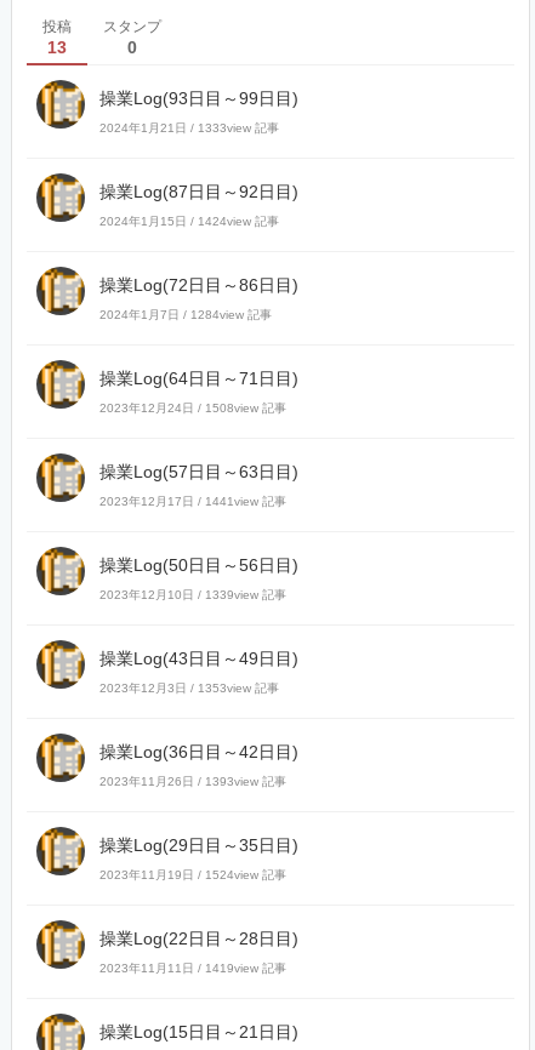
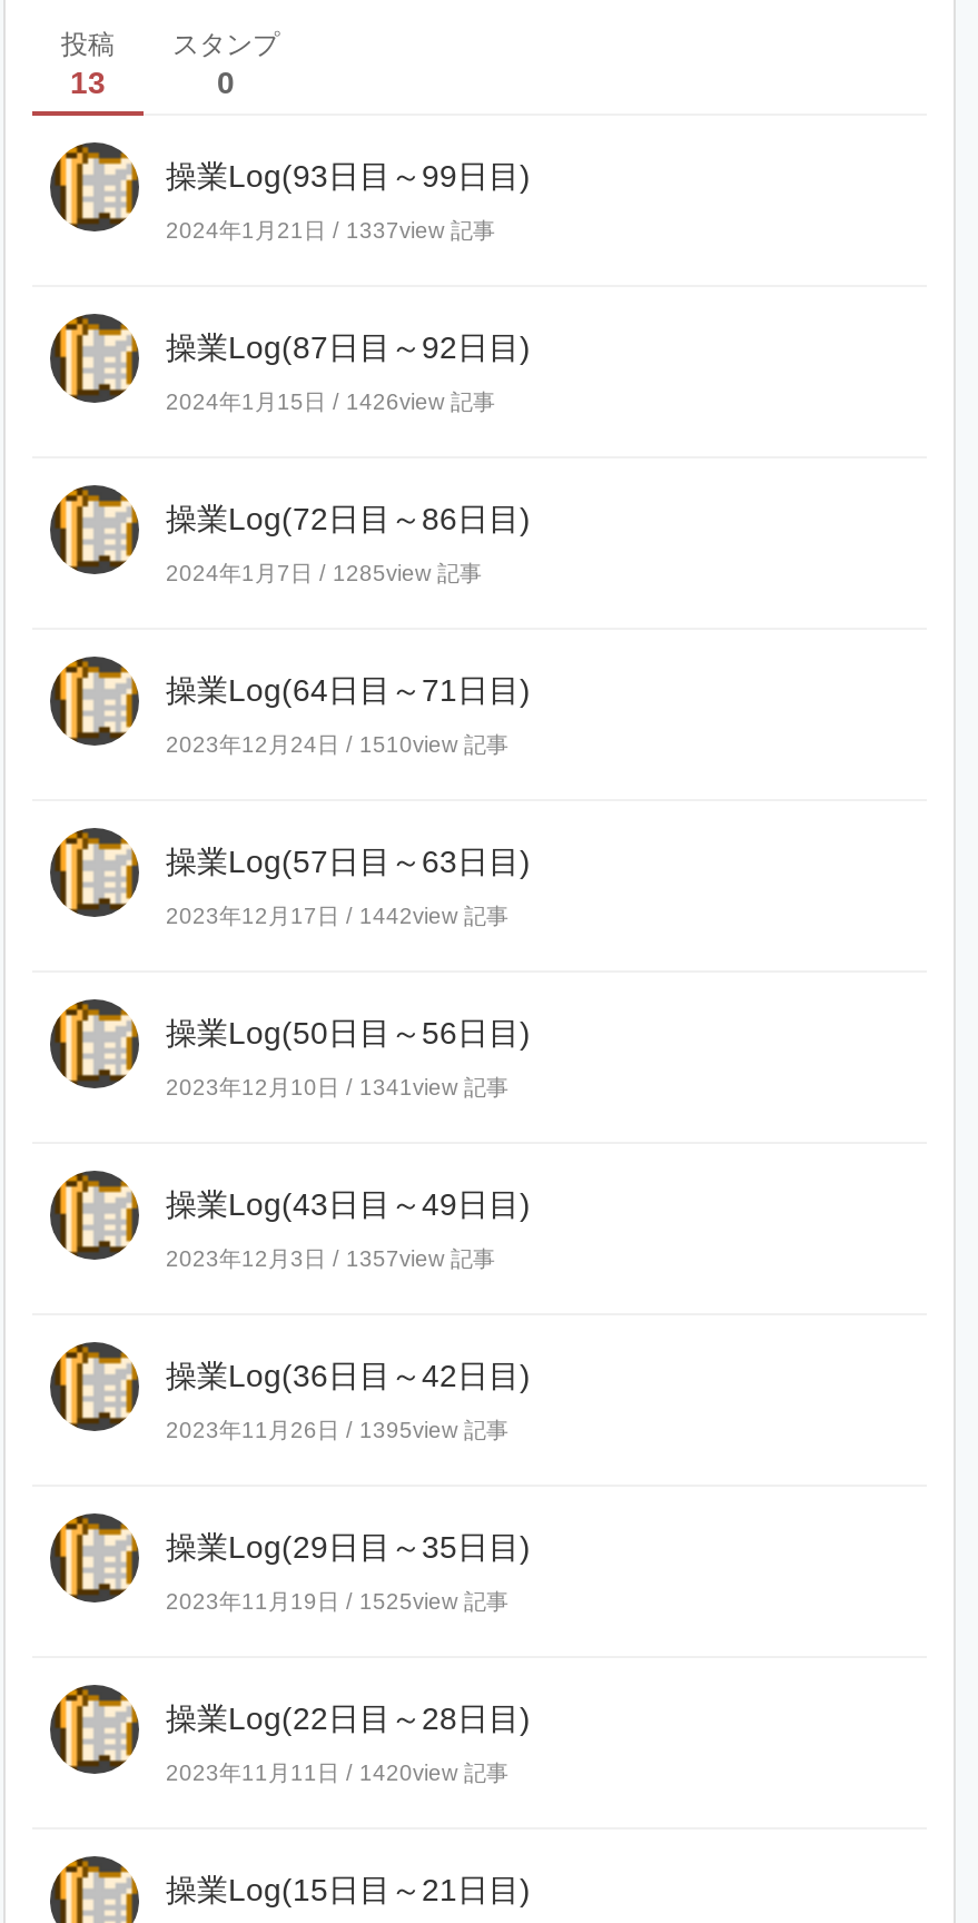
[99,121,279,135] 2024年1月21日 / 1333view 記事 -> [166,218,495,243] 2024年1月21日 / 1337view 記事
[99,215,279,228] 2024年1月15日 / 1424view 記事 -> [166,389,495,414] 2024年1月15日 / 1426view 記事
[99,308,272,321] 2024年1月7日 / 1284view 記事 -> [166,561,482,585] 2024年1月7日 / 1285view 記事
[99,401,286,415] 2023年12月24日 / 1508view 記事 -> [166,732,508,757] 2023年12月24日 / 1510view 記事
[99,495,286,508] 2023年12月17日 / 1441view 記事 -> [166,904,508,928] 2023年12月17日 / 1442view 記事
[99,588,286,601] 2023年12月10日 / 1339view 記事 -> [166,1075,508,1099] 2023年12月10日 / 1341view 記事
[99,681,279,695] 2023年12月3日 / 1353view 記事 -> [166,1246,495,1271] 2023年12月3日 / 1357view 記事
[99,775,286,788] 2023年11月26日 / 1393view 記事 -> [166,1418,508,1442] 2023年11月26日 / 1395view 記事
[99,868,286,881] 2023年11月19日 / 1524view 記事 -> [166,1589,508,1614] 2023年11月19日 / 1525view 記事
[99,961,286,975] 2023年11月11日 / 1419view 記事 -> [166,1761,508,1785] 2023年11月11日 / 1420view 記事

